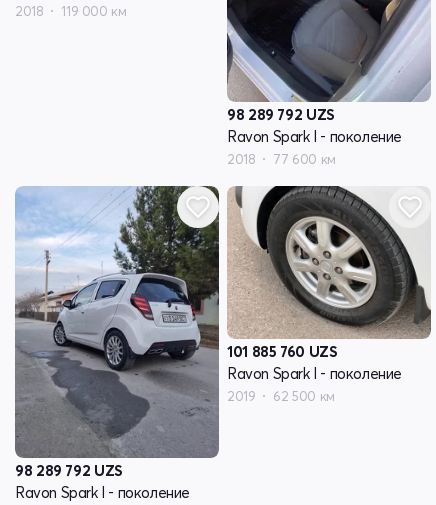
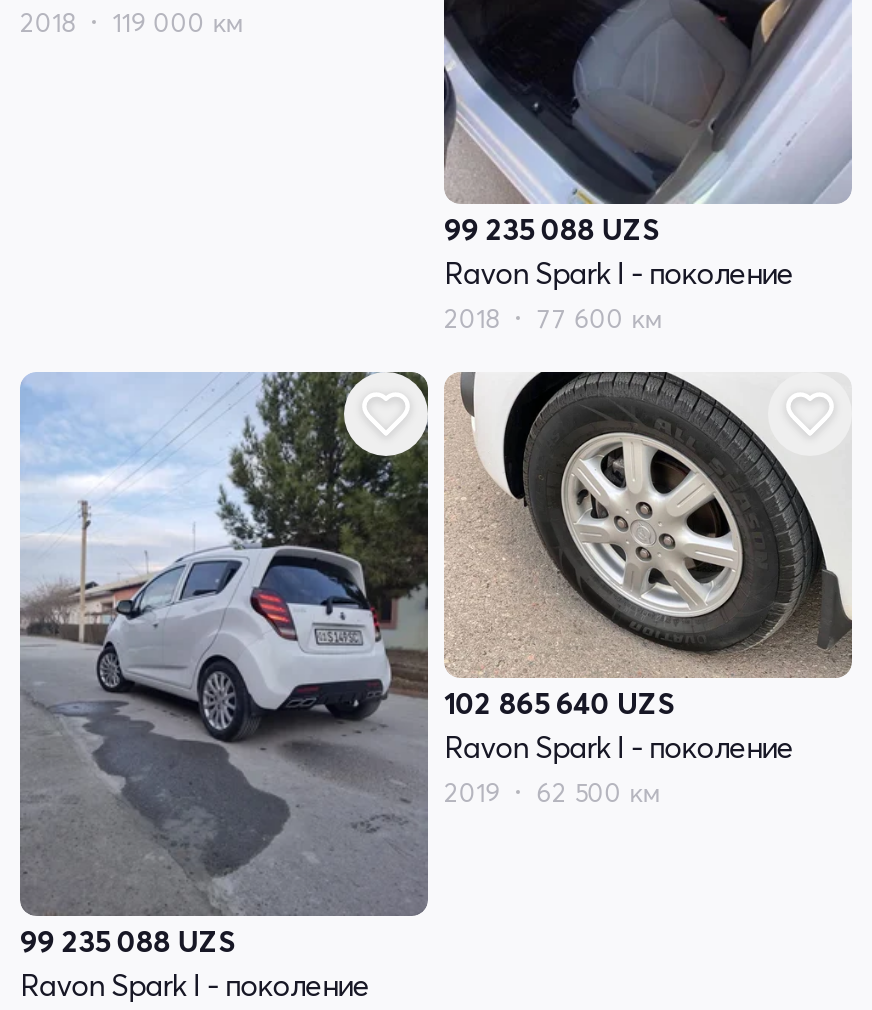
[227,105,335,124] 98 289 792 UZS -> [444,210,660,248] 99 235 088 UZS
[227,342,337,361] 101 885 760 UZS -> [444,684,675,722] 102 865 640 UZS
[15,461,123,480] 98 289 792 UZS -> [20,922,236,960] 99 235 088 UZS

